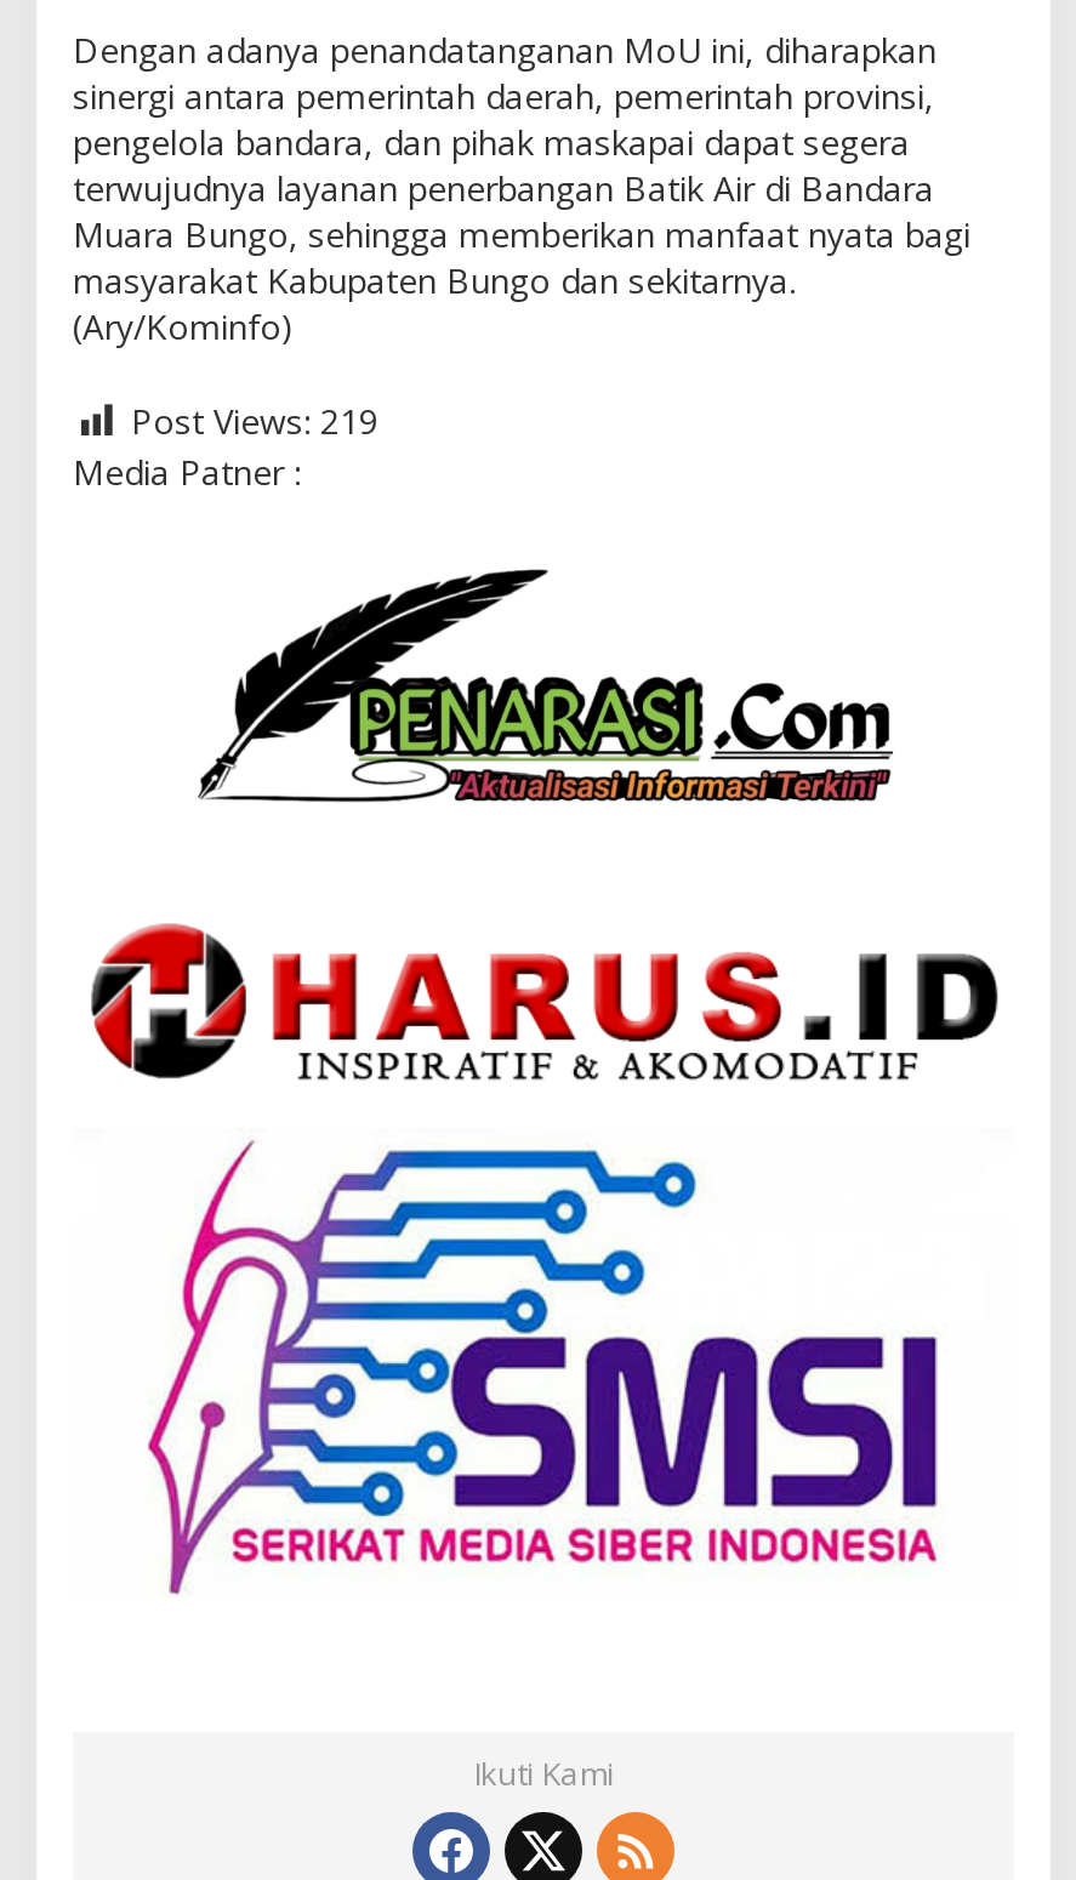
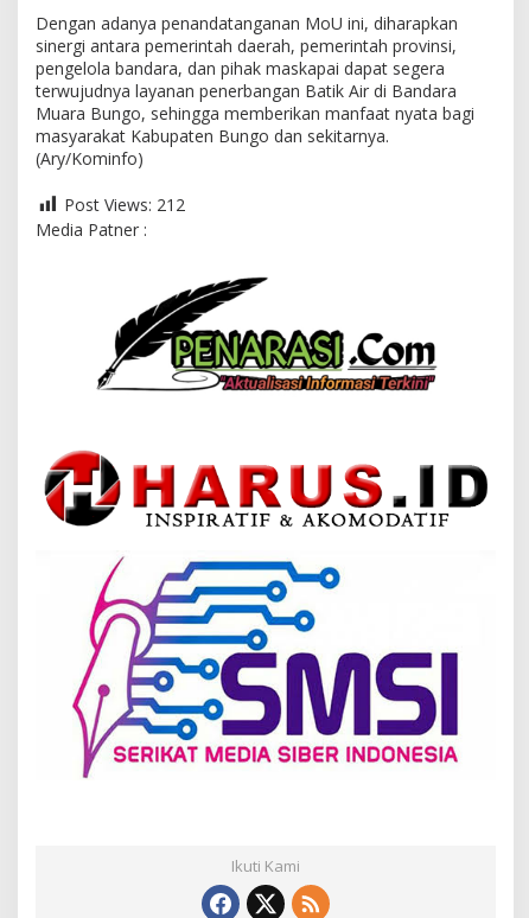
[131,397,378,443] Post Views: 219 -> [64,193,185,216] Post Views: 212

